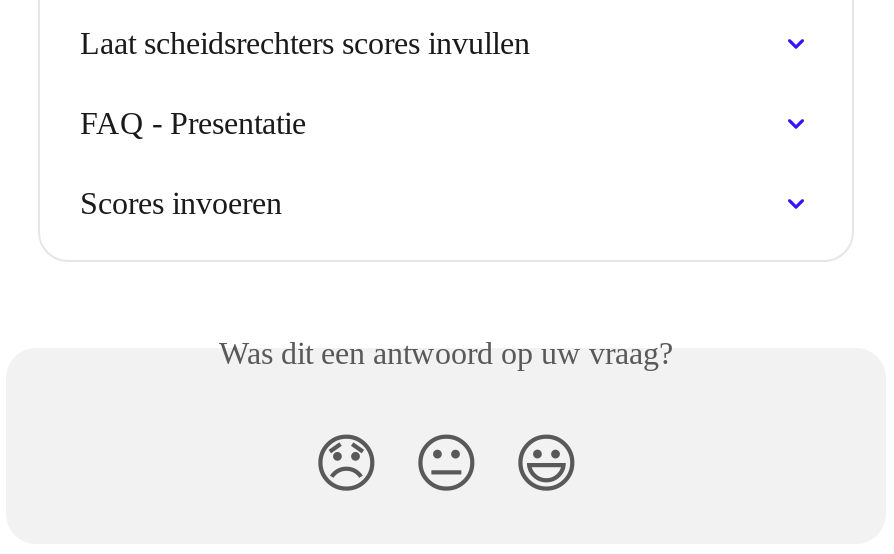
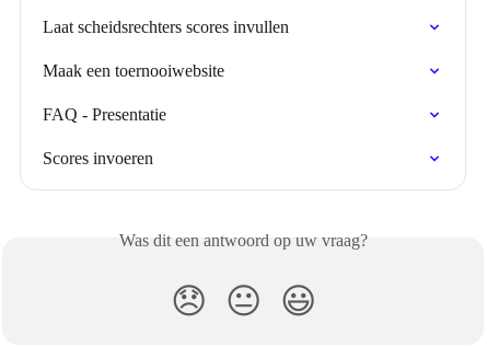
none -> [43,61,224,80] Maak een toernooiwebsite

